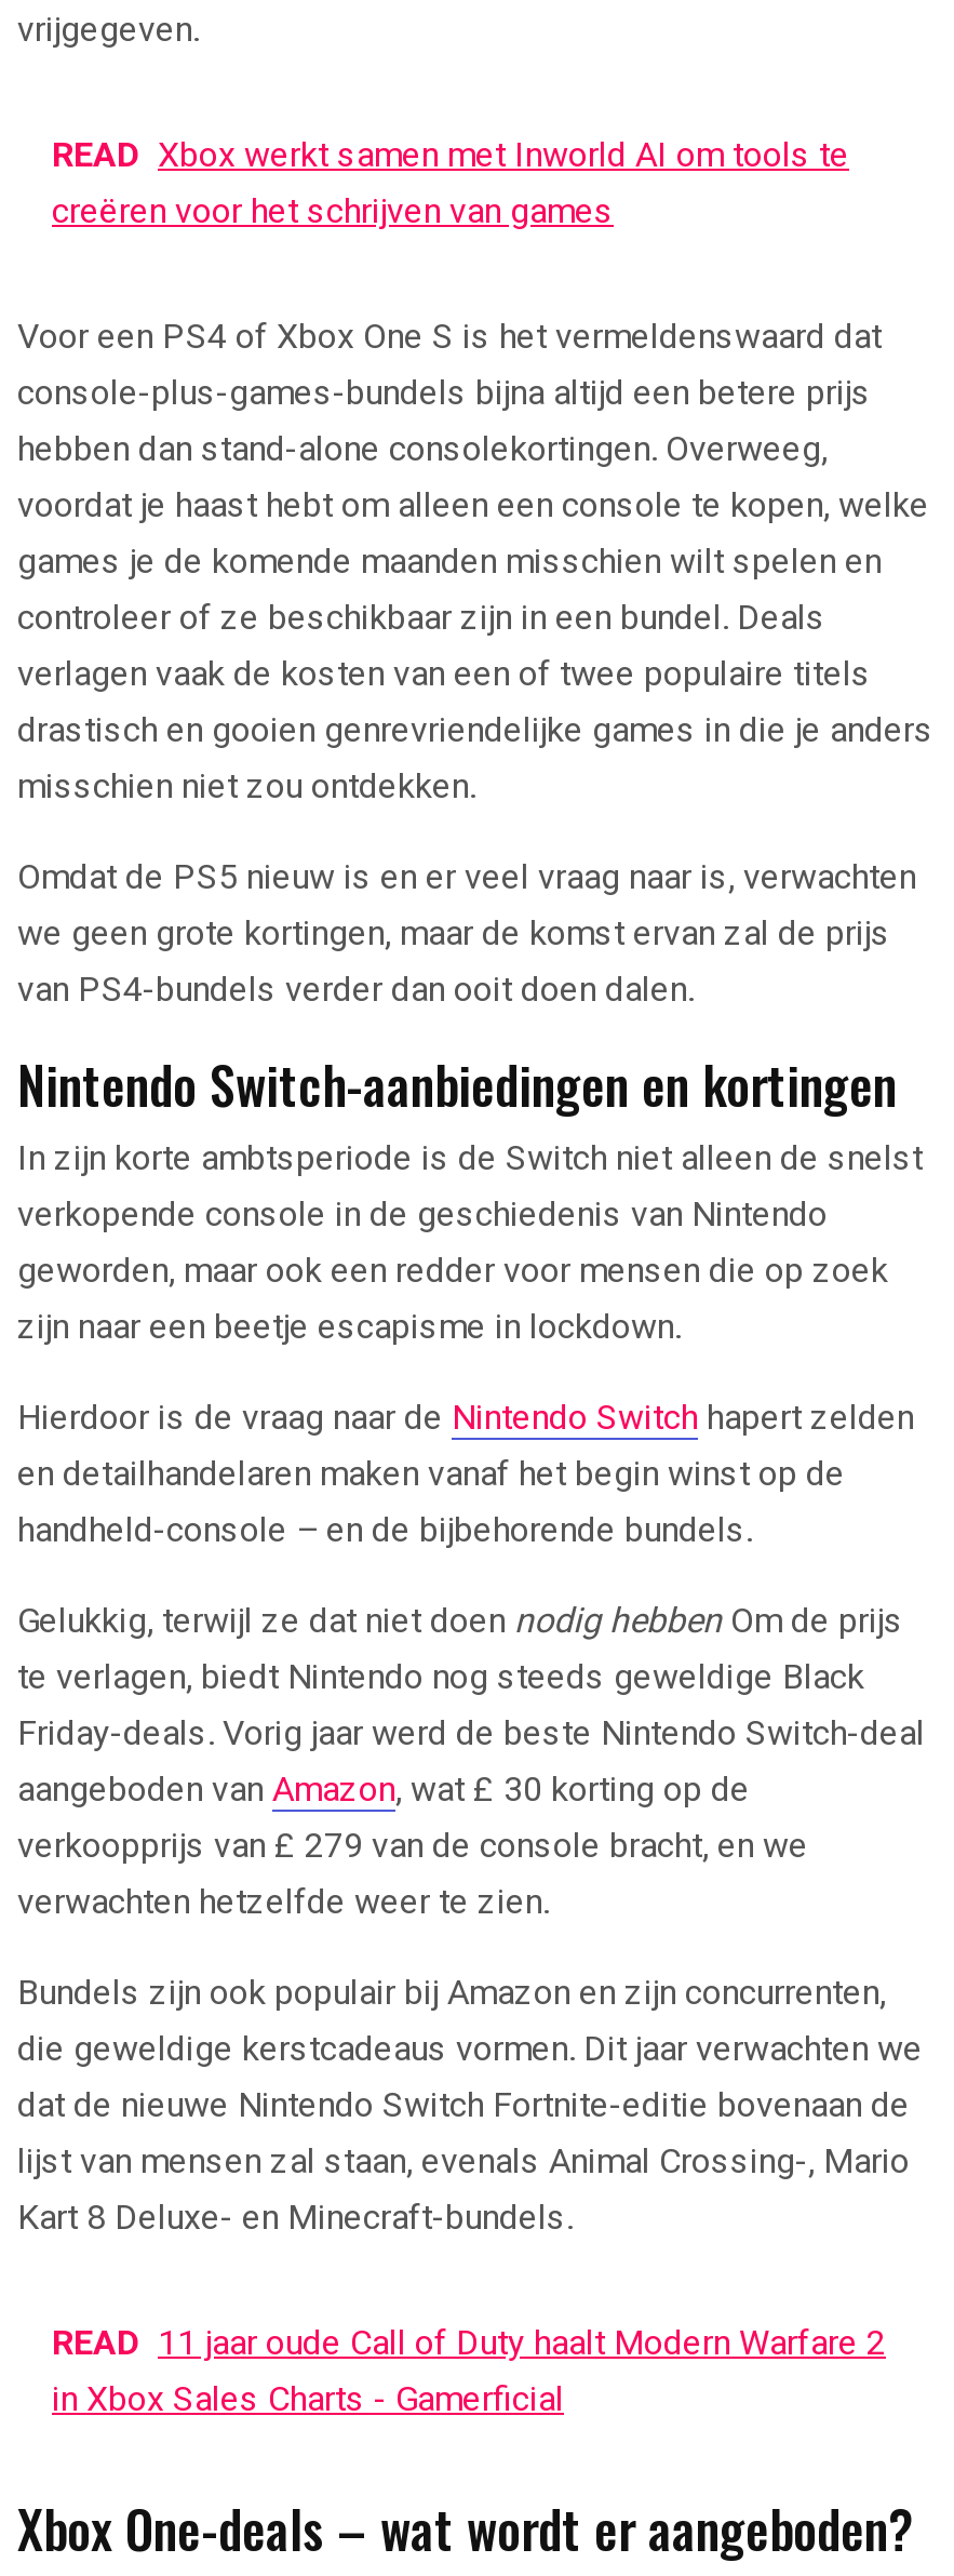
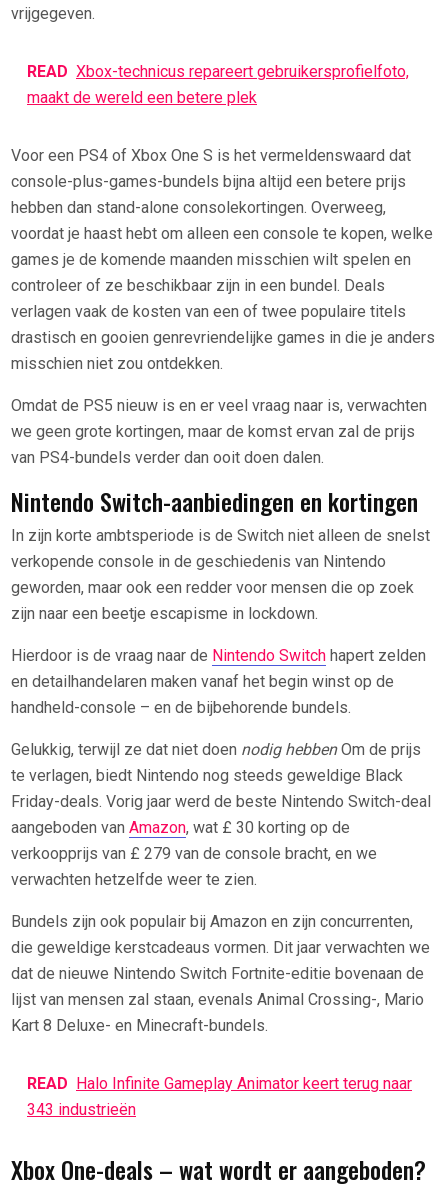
[52,134,849,232] READ Xbox werkt samen met Inworld AI om tools te | creëren voor het schrijven van games -> [27,62,409,107] READ Xbox-technicus repareert gebruikersprofielfoto, | maakt de wereld een betere plek
[52,2322,886,2420] READ 11 jaar oude Call of Duty haalt Modern Warfare 2 | in Xbox Sales Charts - Gamerficial -> [27,1074,412,1119] READ Halo Infinite Gameplay Animator keert terug naar | 343 industrieën

